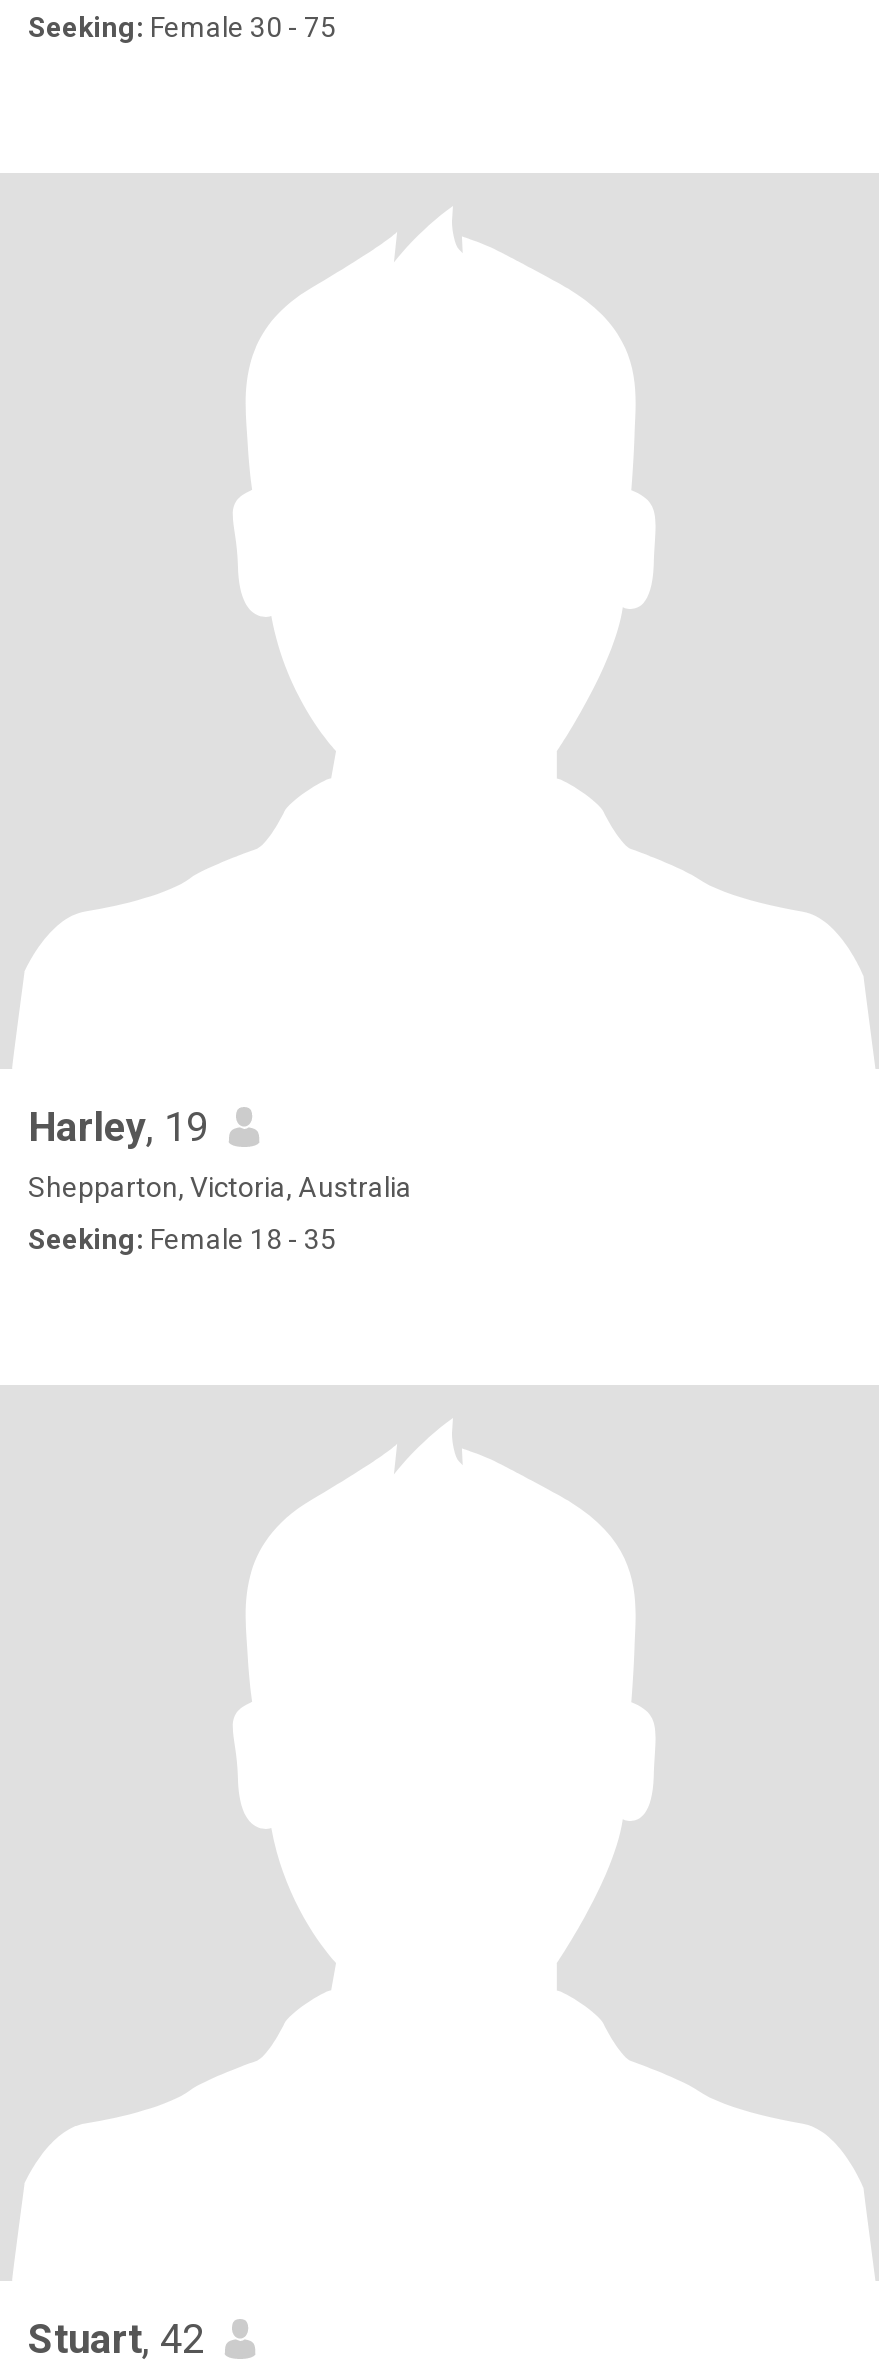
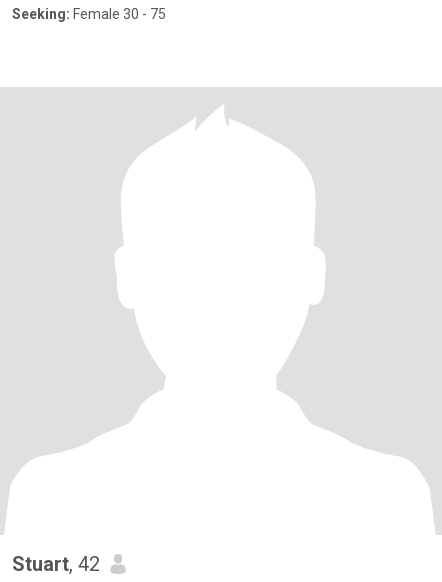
[28,1103,412,1255] Harley, 19 | Shepparton, Victoria, Australia | Seeking: Female 18 - 35 -> none

